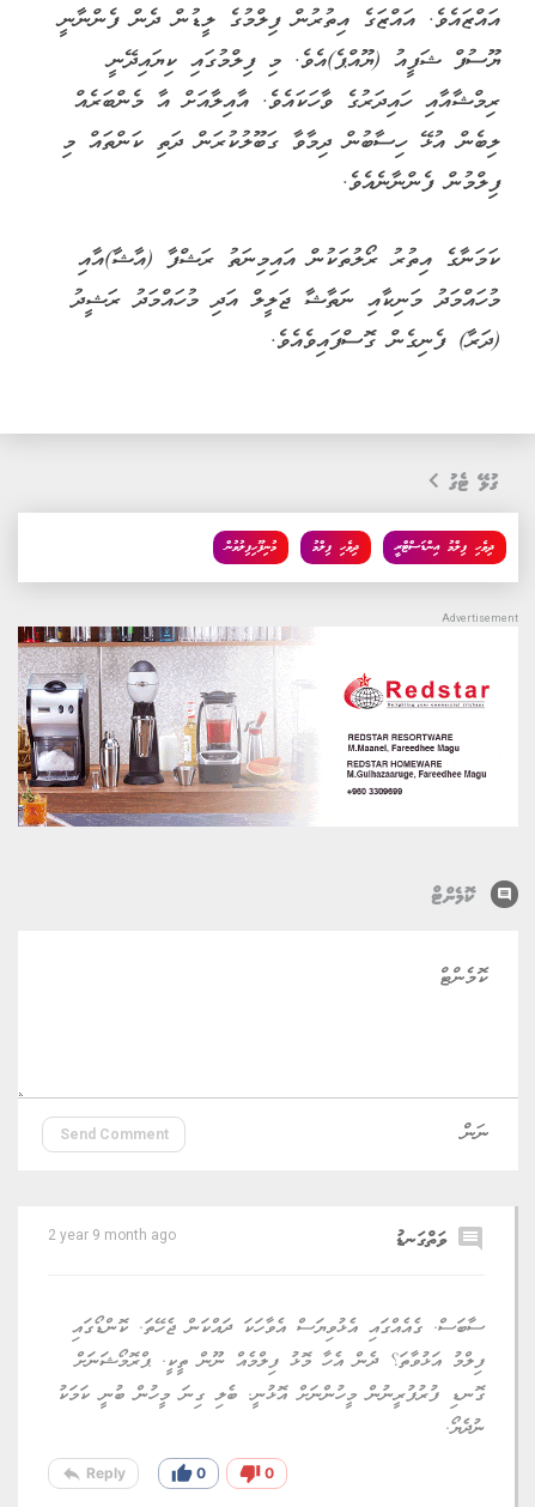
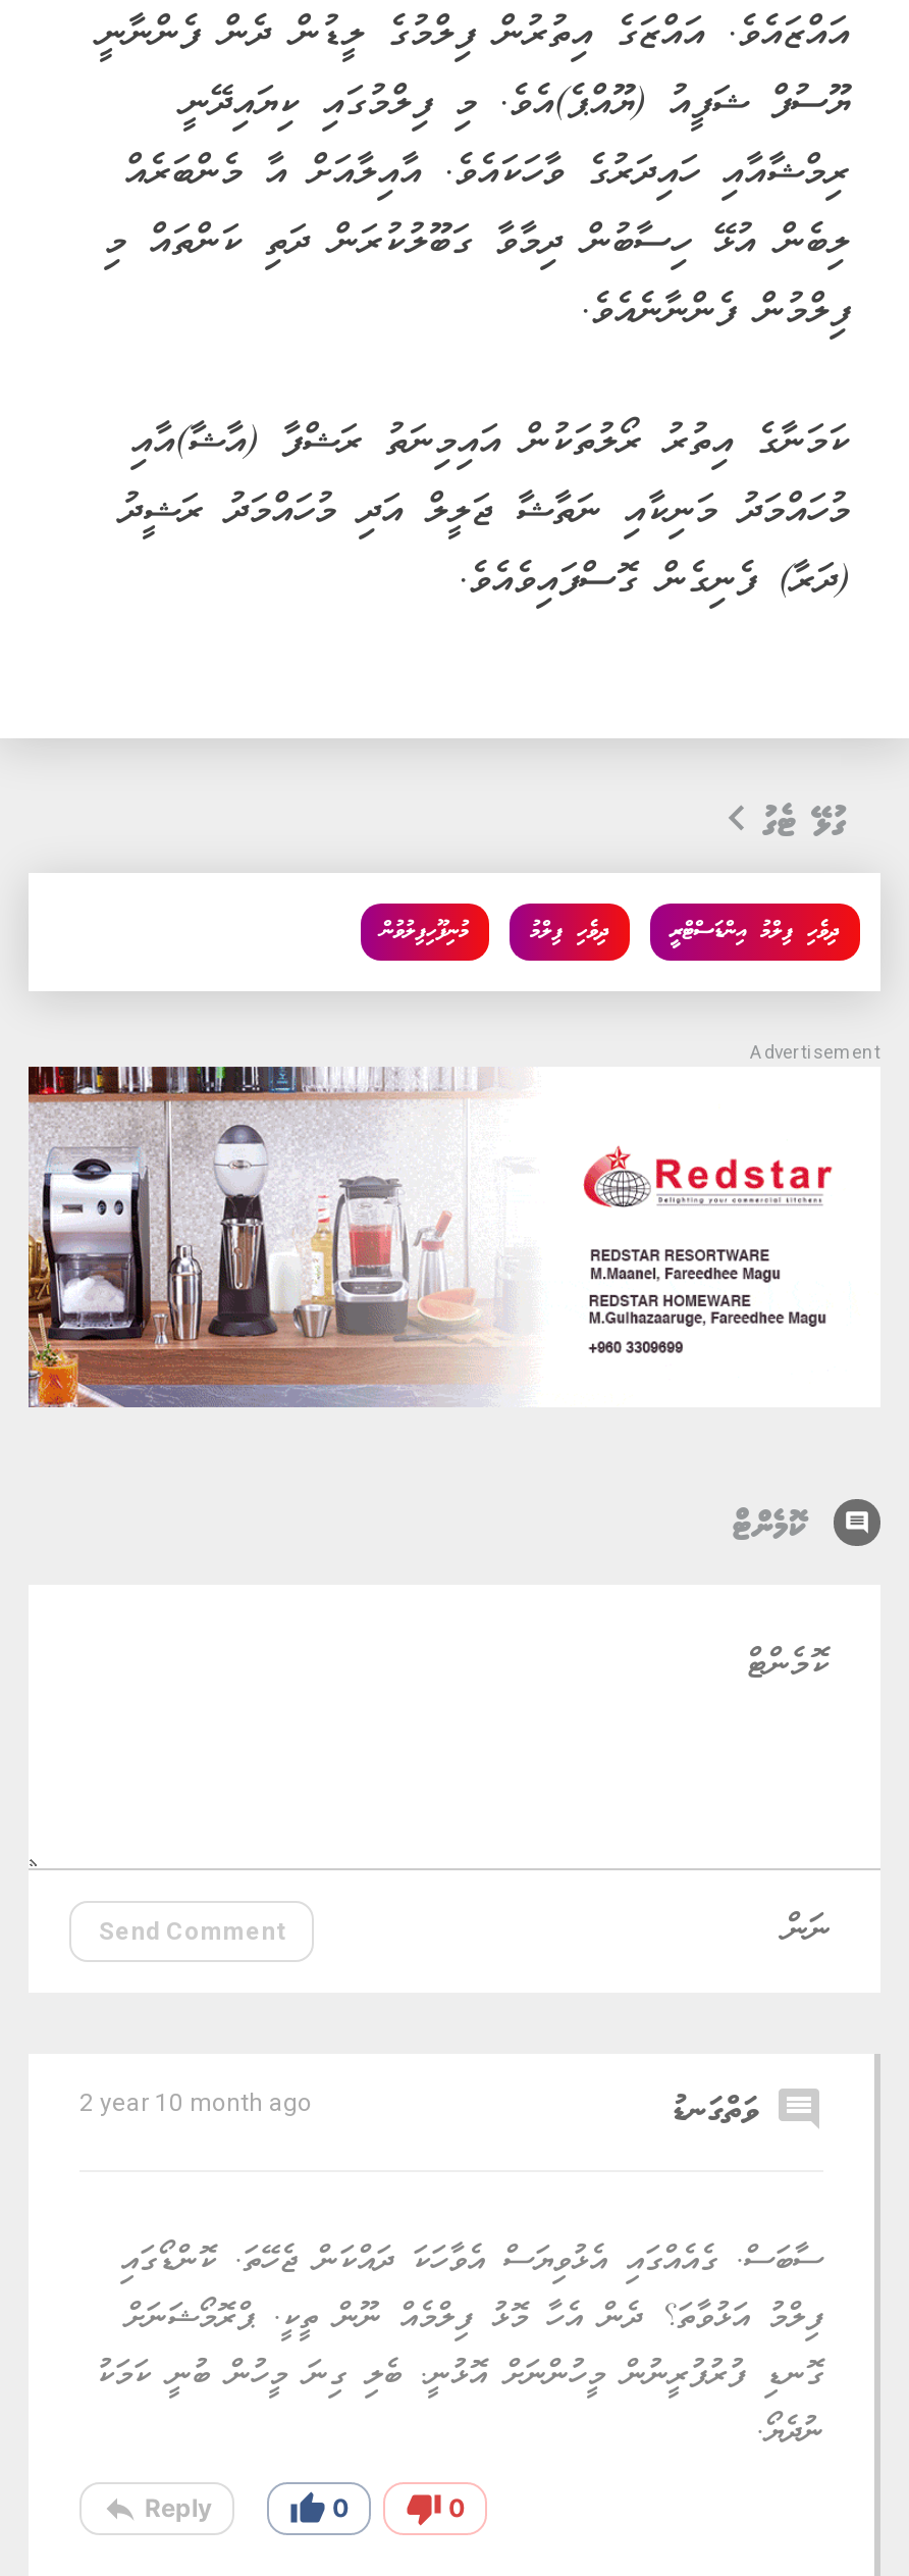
[48,1227,176,1243] 2 year 9 month ago -> [79,2088,312,2117] 2 year 10 month ago

